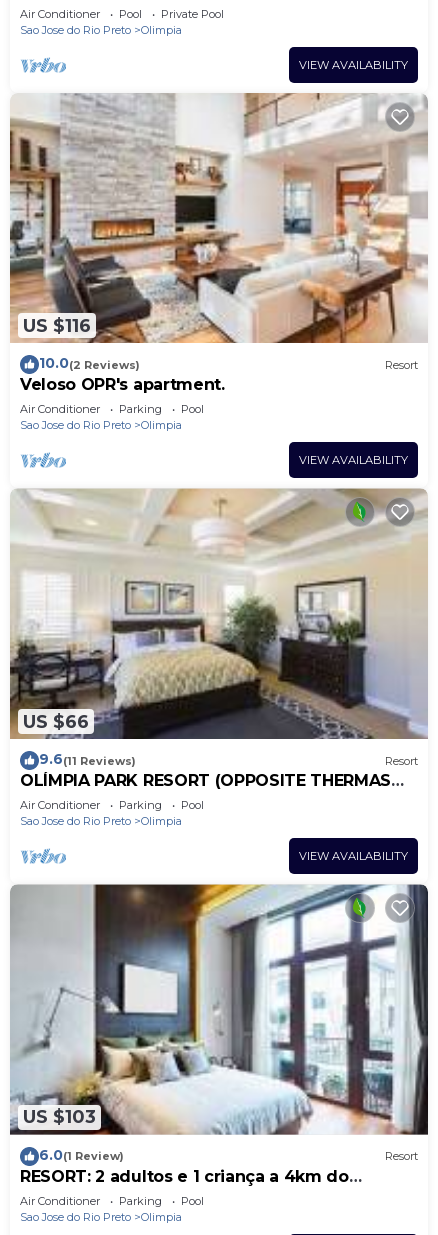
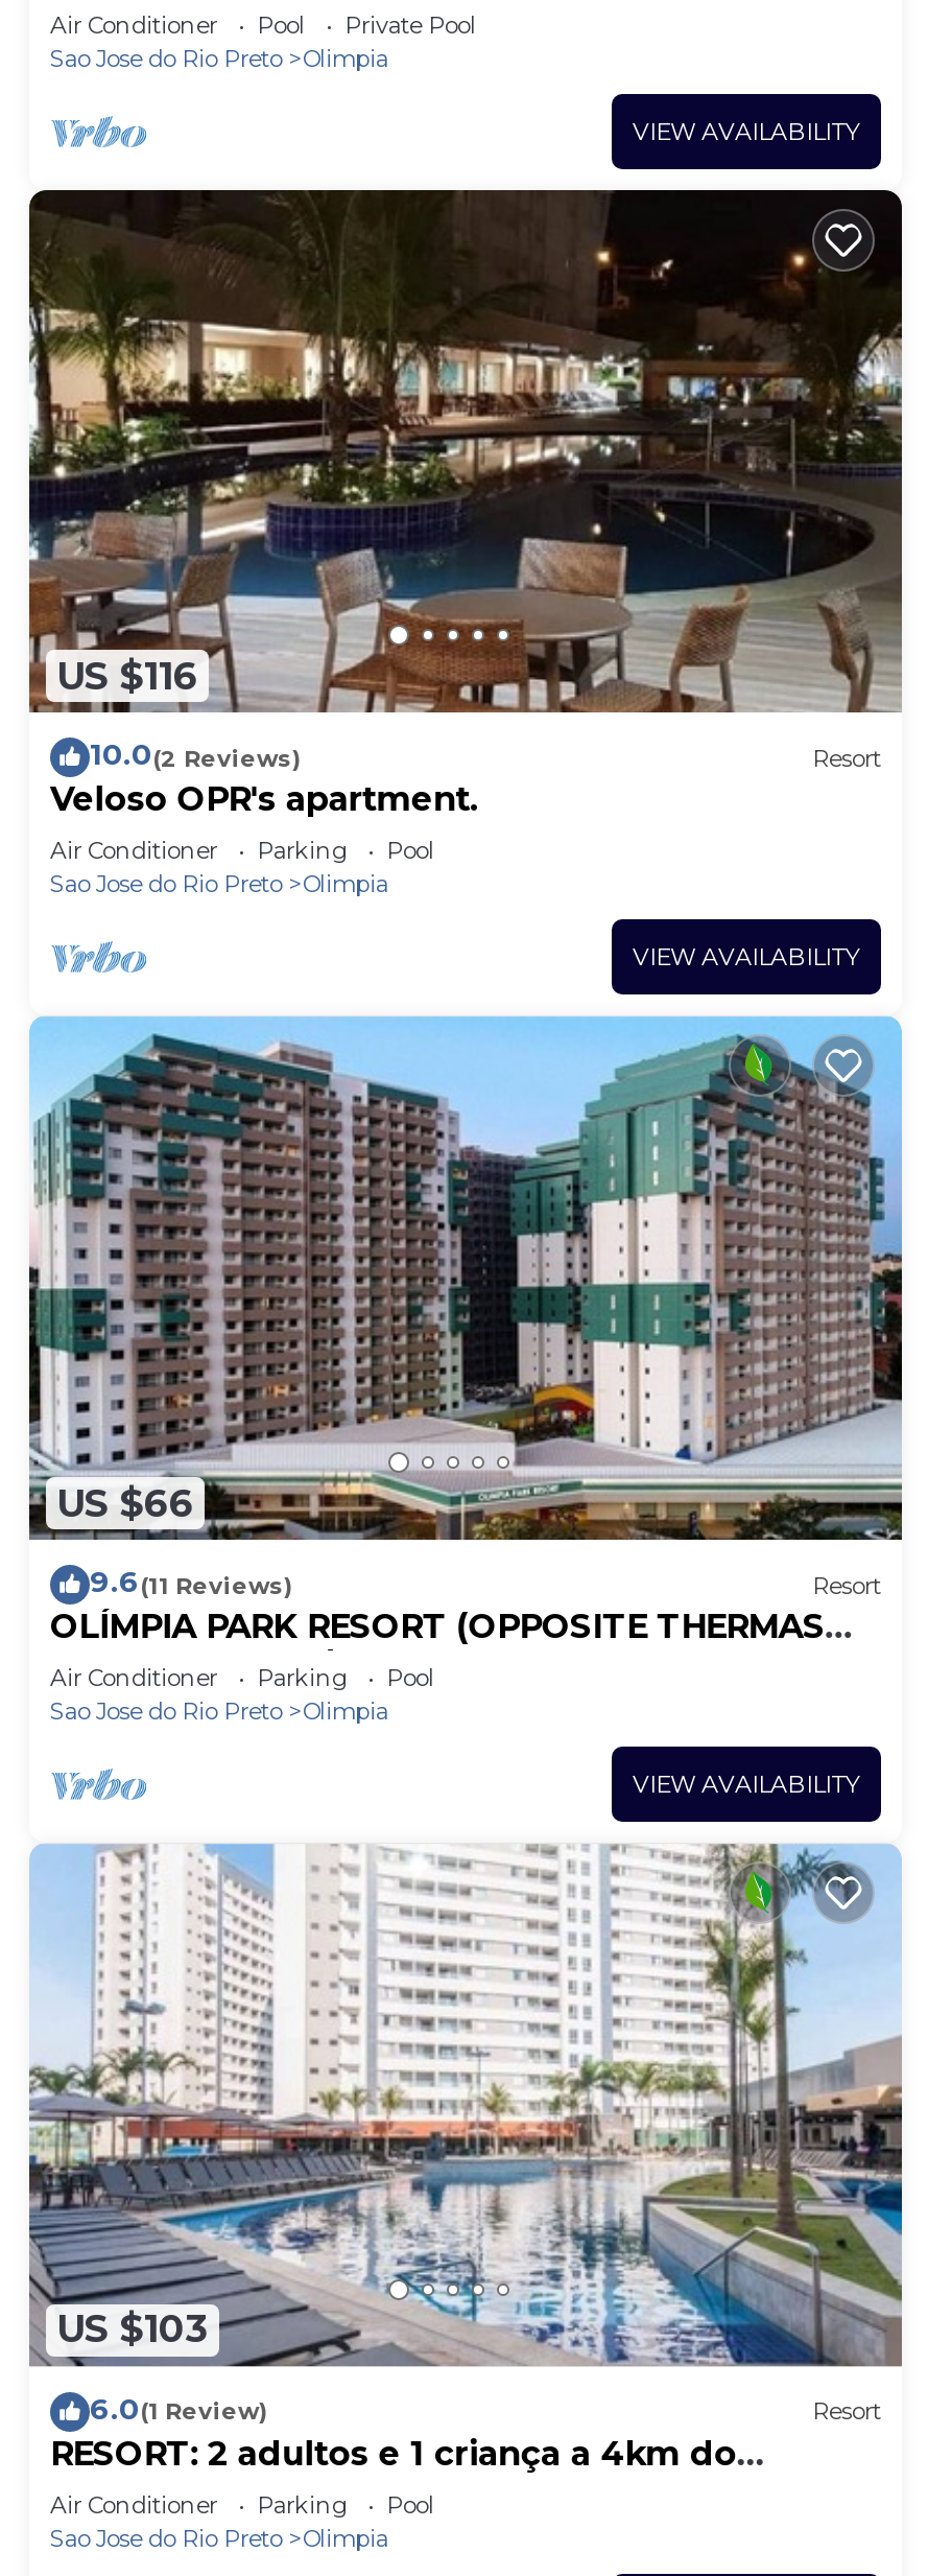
[9,92,428,344] [image] -> [27,188,904,715] [image]
[9,488,428,740] [image] -> [27,1015,904,1542] [image]
[10,883,429,1135] [image] -> [29,1843,904,2367] [image]

